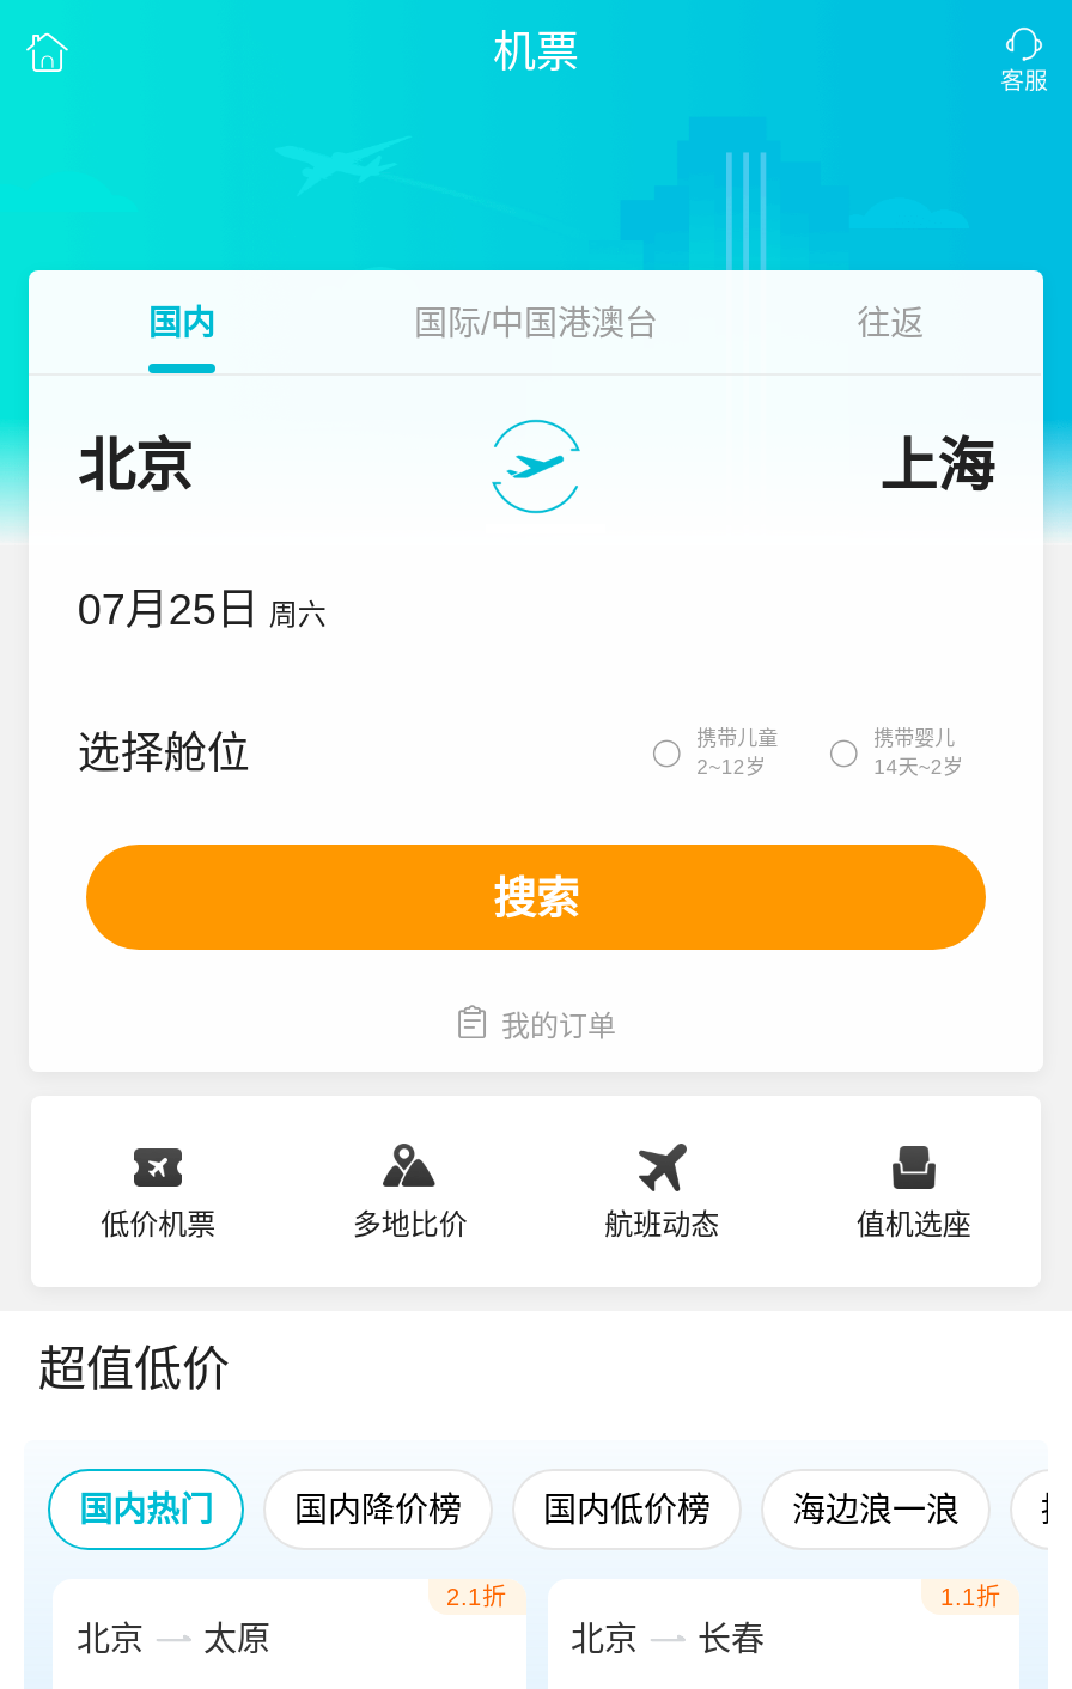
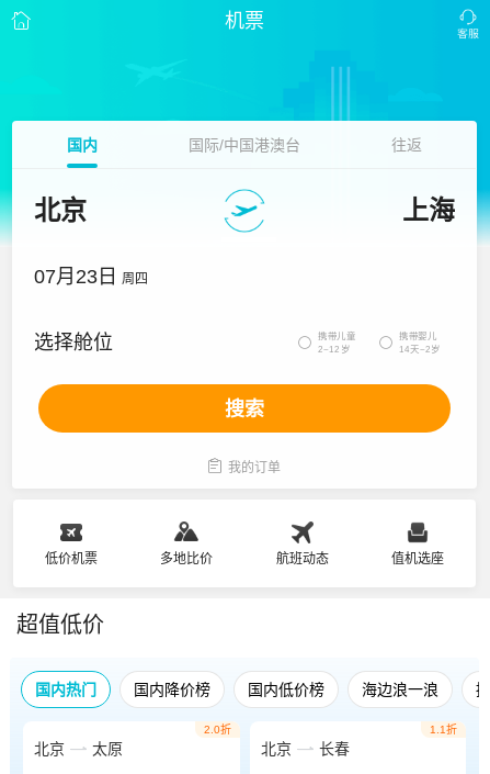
[77,586,326,634] 07月25日 周六 -> [34,266,148,288] 07月23日 周四
[446,1584,506,1610] 2.1折 -> [203,723,231,736] 2.0折

